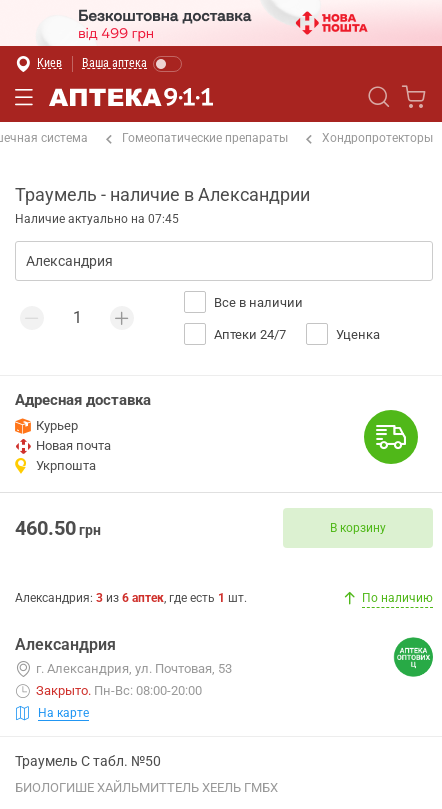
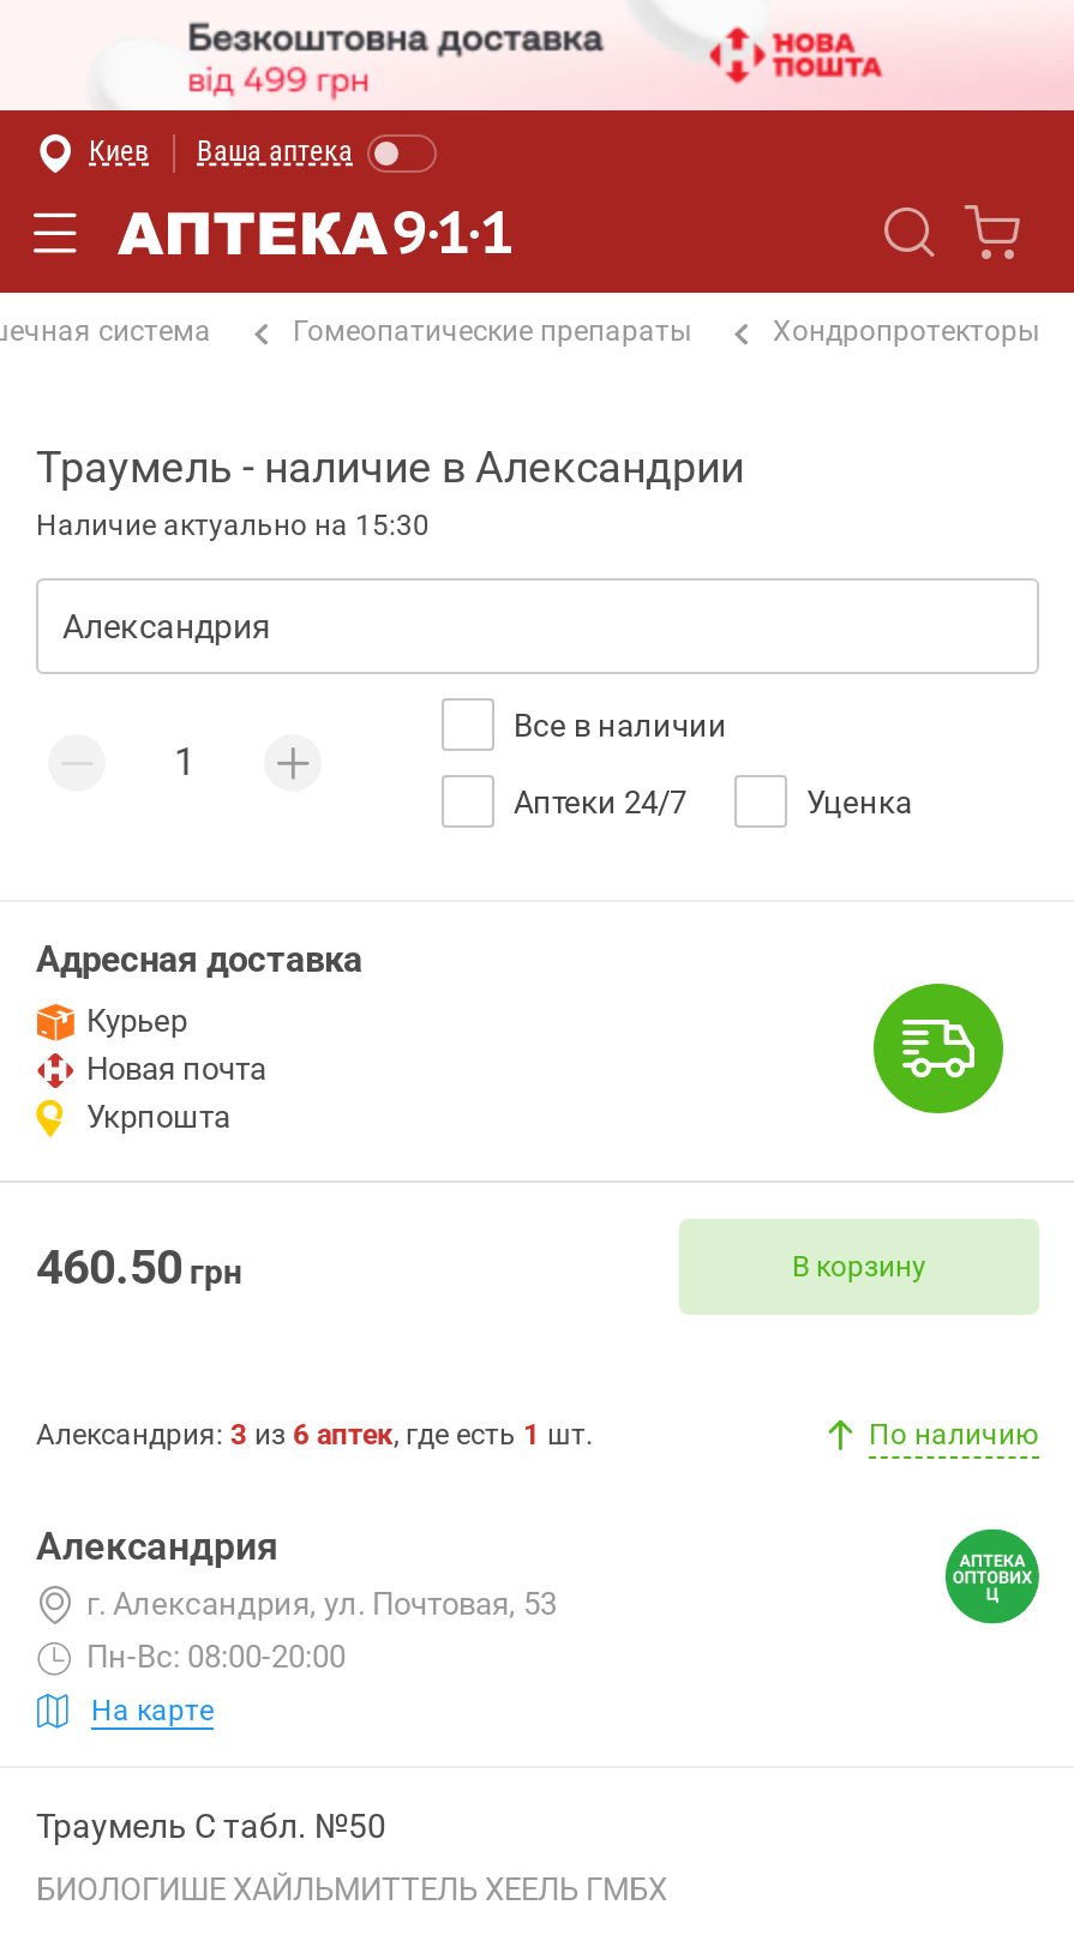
[15,212,179,226] Наличие актуально на 07:45 -> [36,509,430,542] Наличие актуально на 15:30
[36,683,202,698] Закрыто. Пн-Вс: 08:00-20:00 -> [86,1639,346,1675] Пн-Вс: 08:00-20:00

